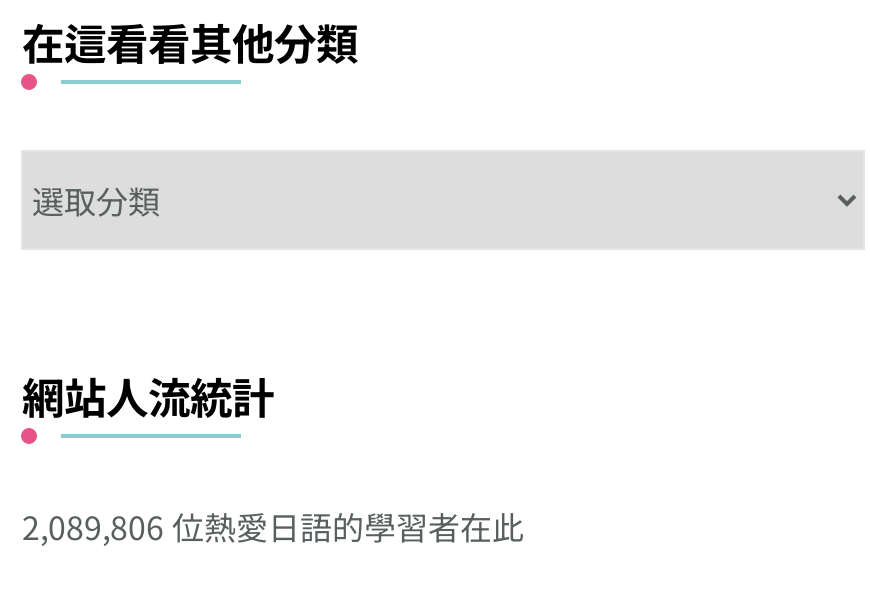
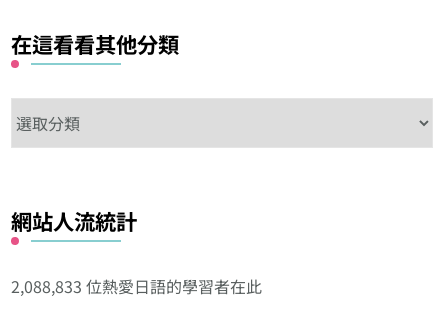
[22,502,524,550] 2,089,806 位熱愛日語的學習者在此 -> [11,274,262,298] 2,088,833 位熱愛日語的學習者在此

